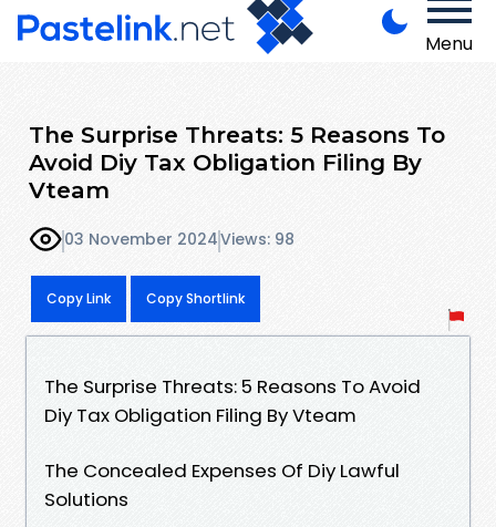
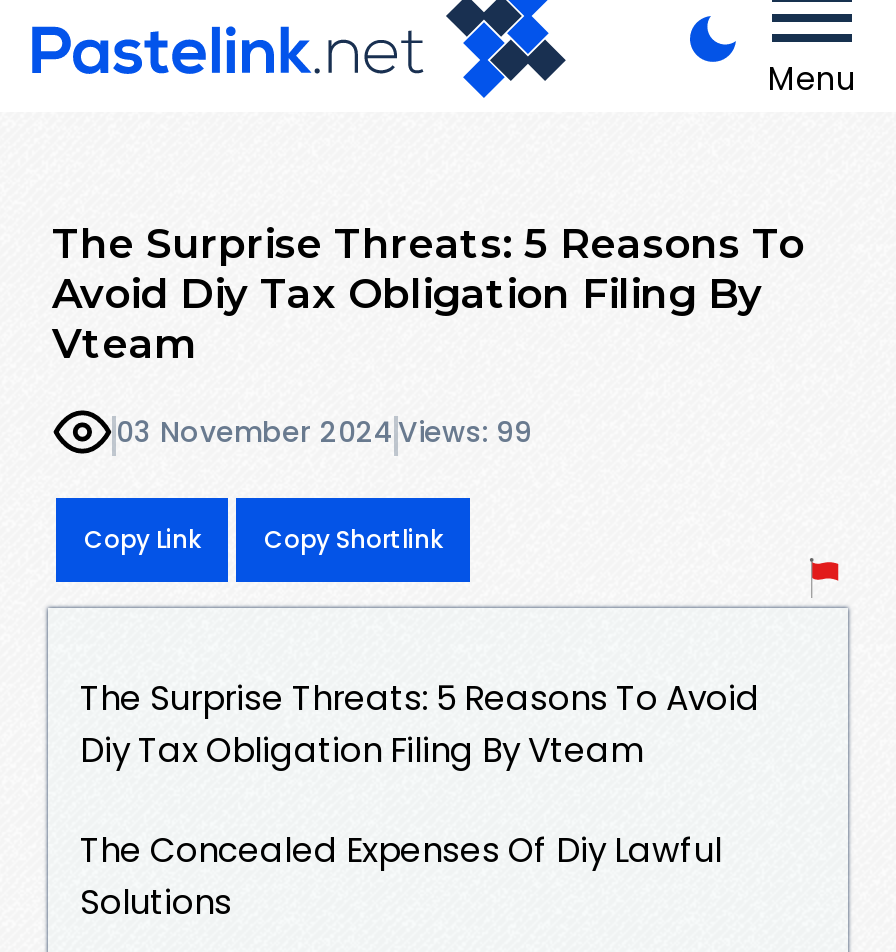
[64,229,294,251] 03 November 2024 Views: 98 -> [116,413,532,453] 03 November 2024 Views: 99

